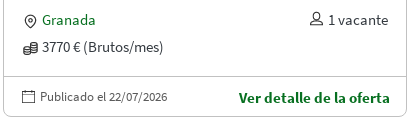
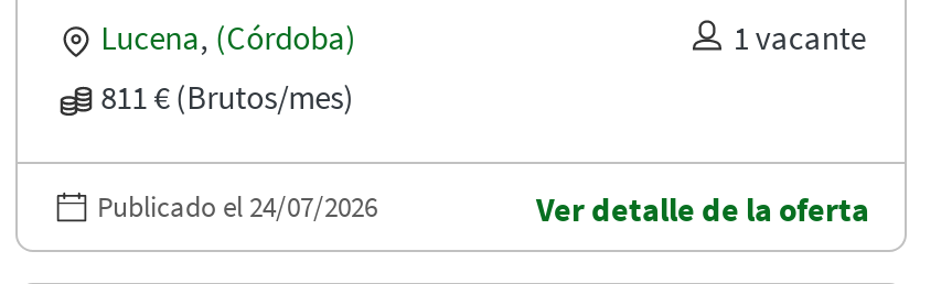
[42,10,96,29] Granada -> [101,17,357,59] Lucena, (Córdoba)
[42,37,164,56] 3770 € (Brutos/mes) -> [101,76,354,118] 811 € (Brutos/mes)
[40,88,167,105] Publicado el 22/07/2026 -> [97,188,377,226] Publicado el 24/07/2026

